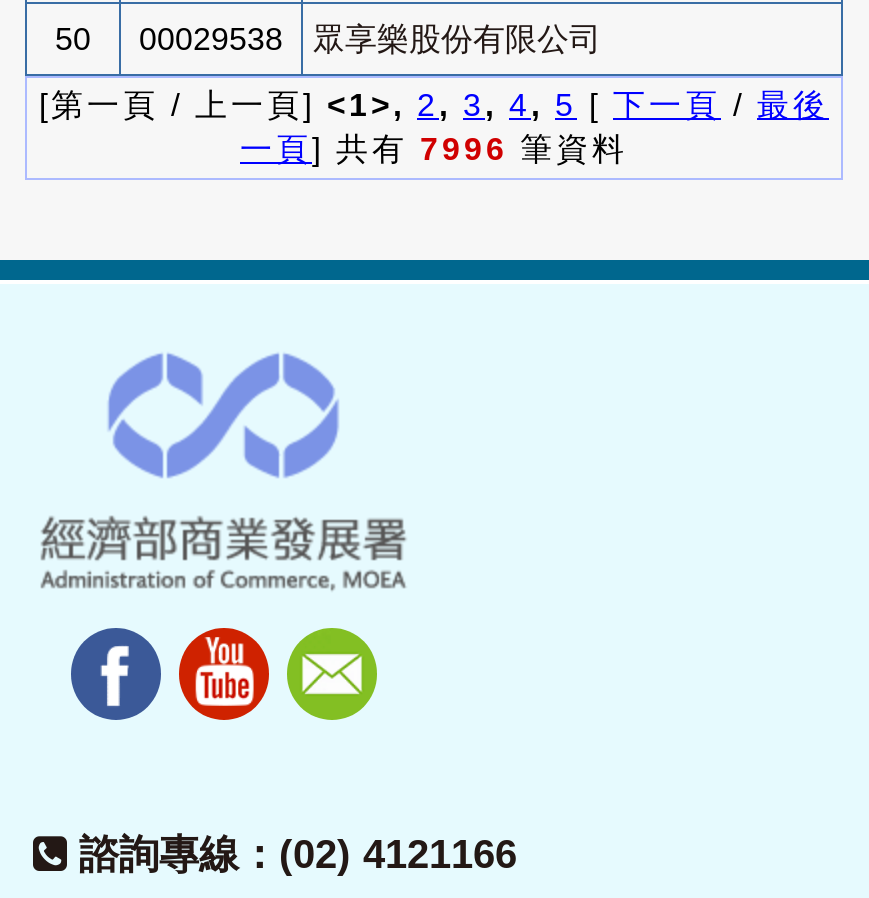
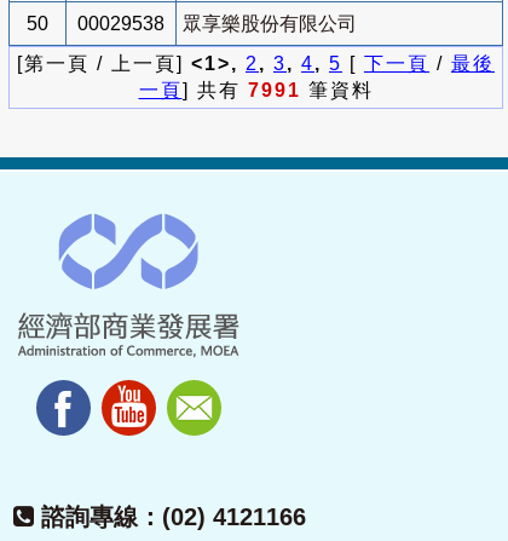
[240,132,628,166] 一頁] 共有7996筆資料 -> [138,80,373,100] 一頁] 共有7991筆資料

